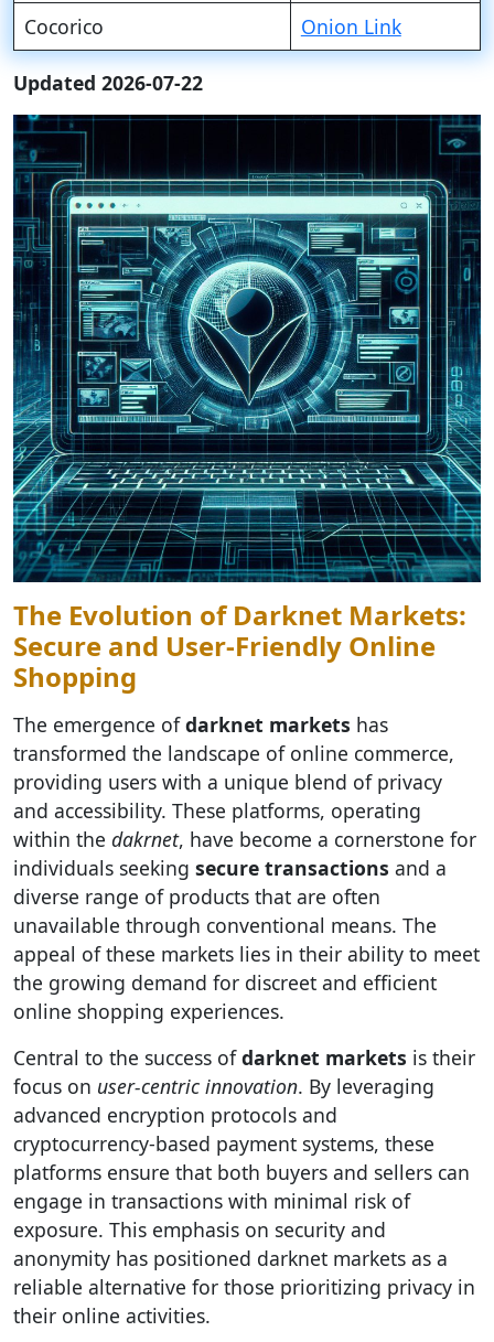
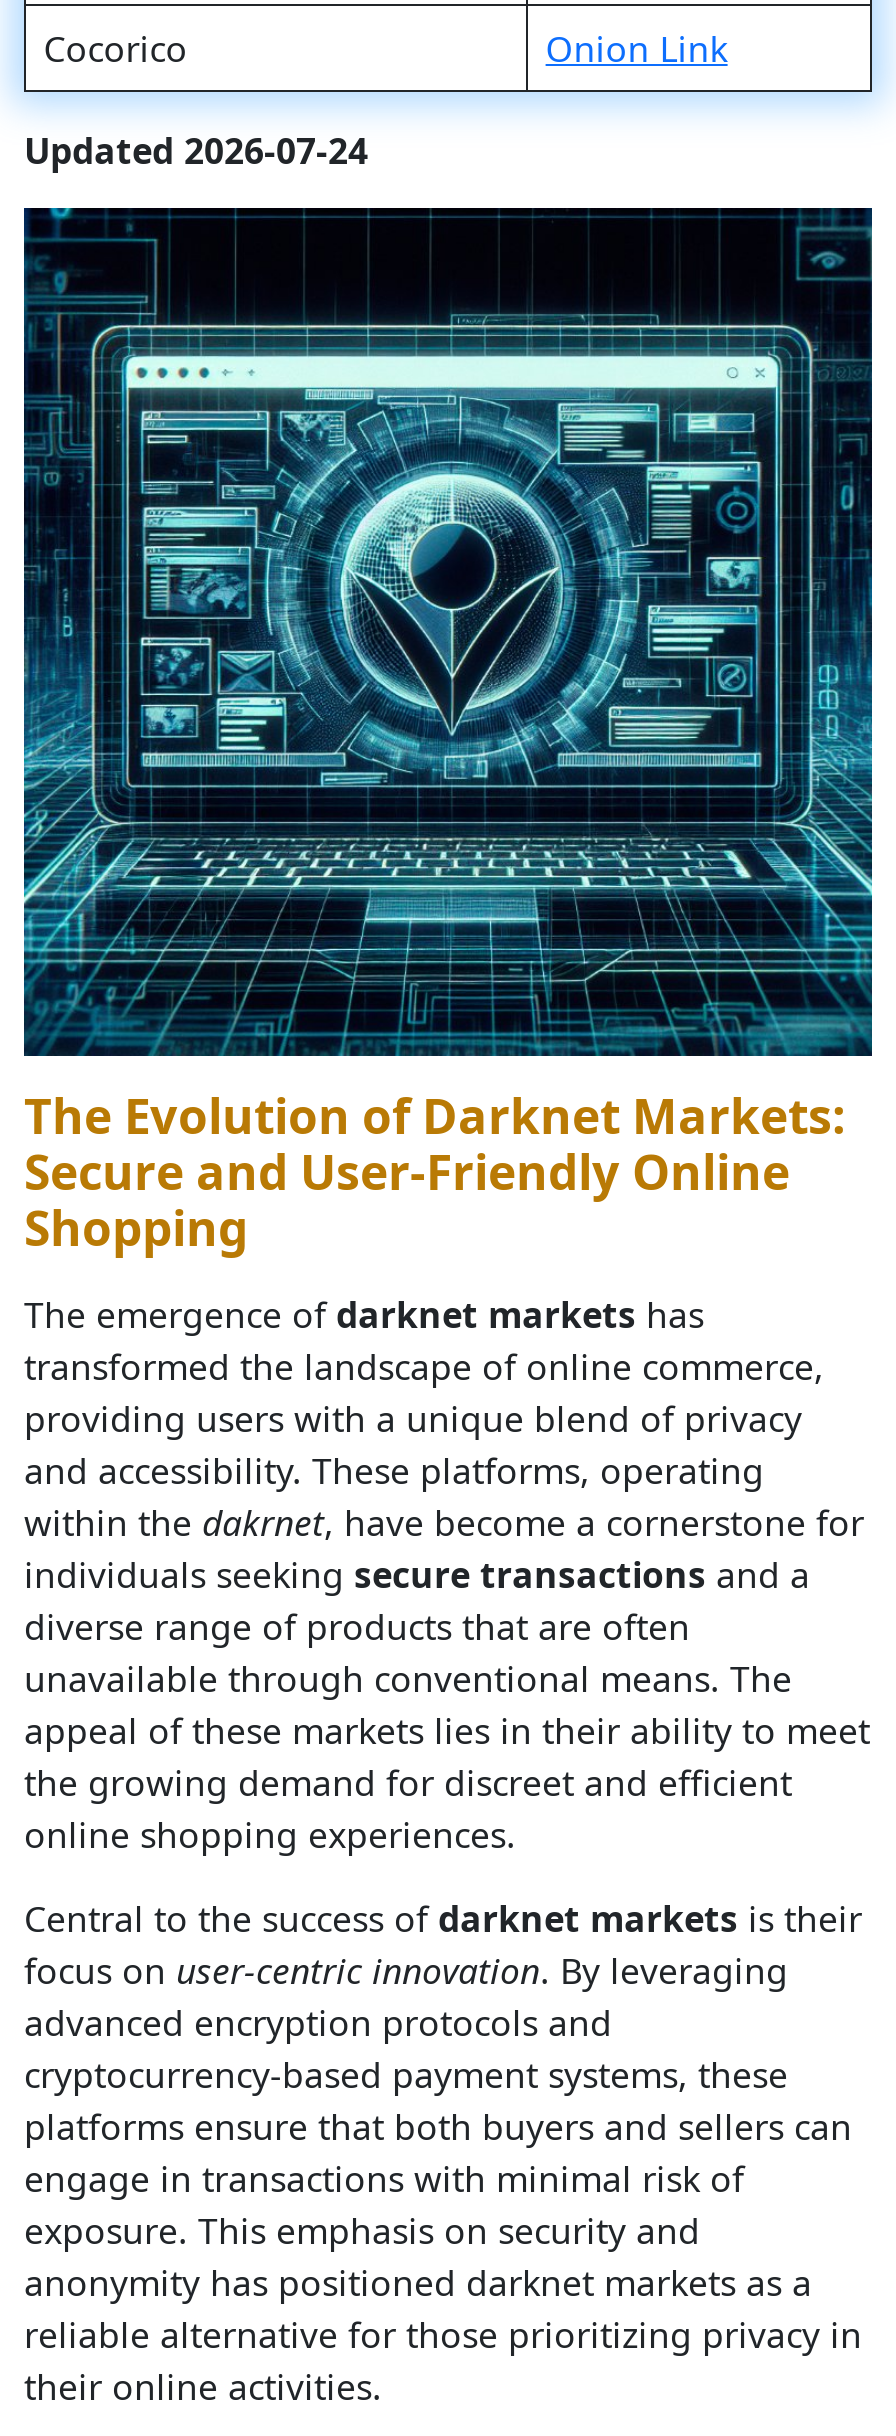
[13,69,203,96] Updated 2026-07-22 -> [24,126,368,174] Updated 2026-07-24

